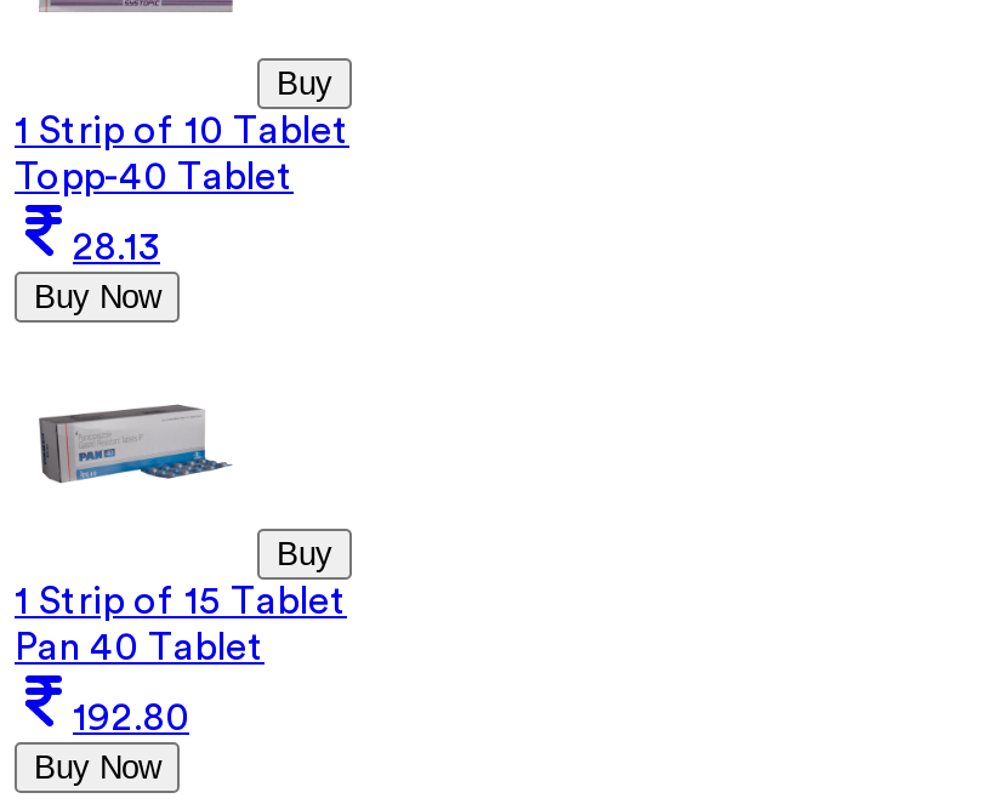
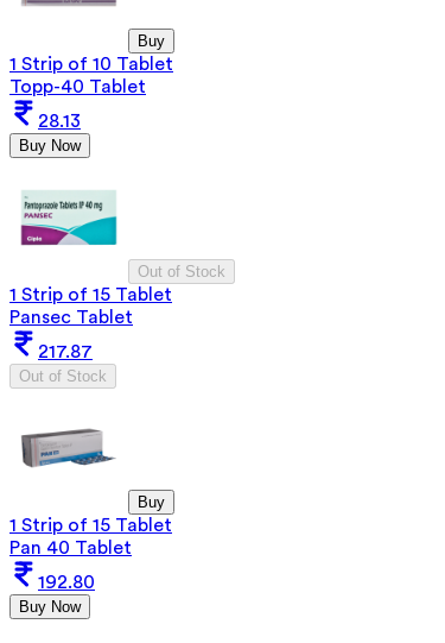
none -> [9,190,225,385] [image] | Out of Stock | 1 Strip of 15 Tablet | Pansec Tablet | 217.87 | Out of Stock

